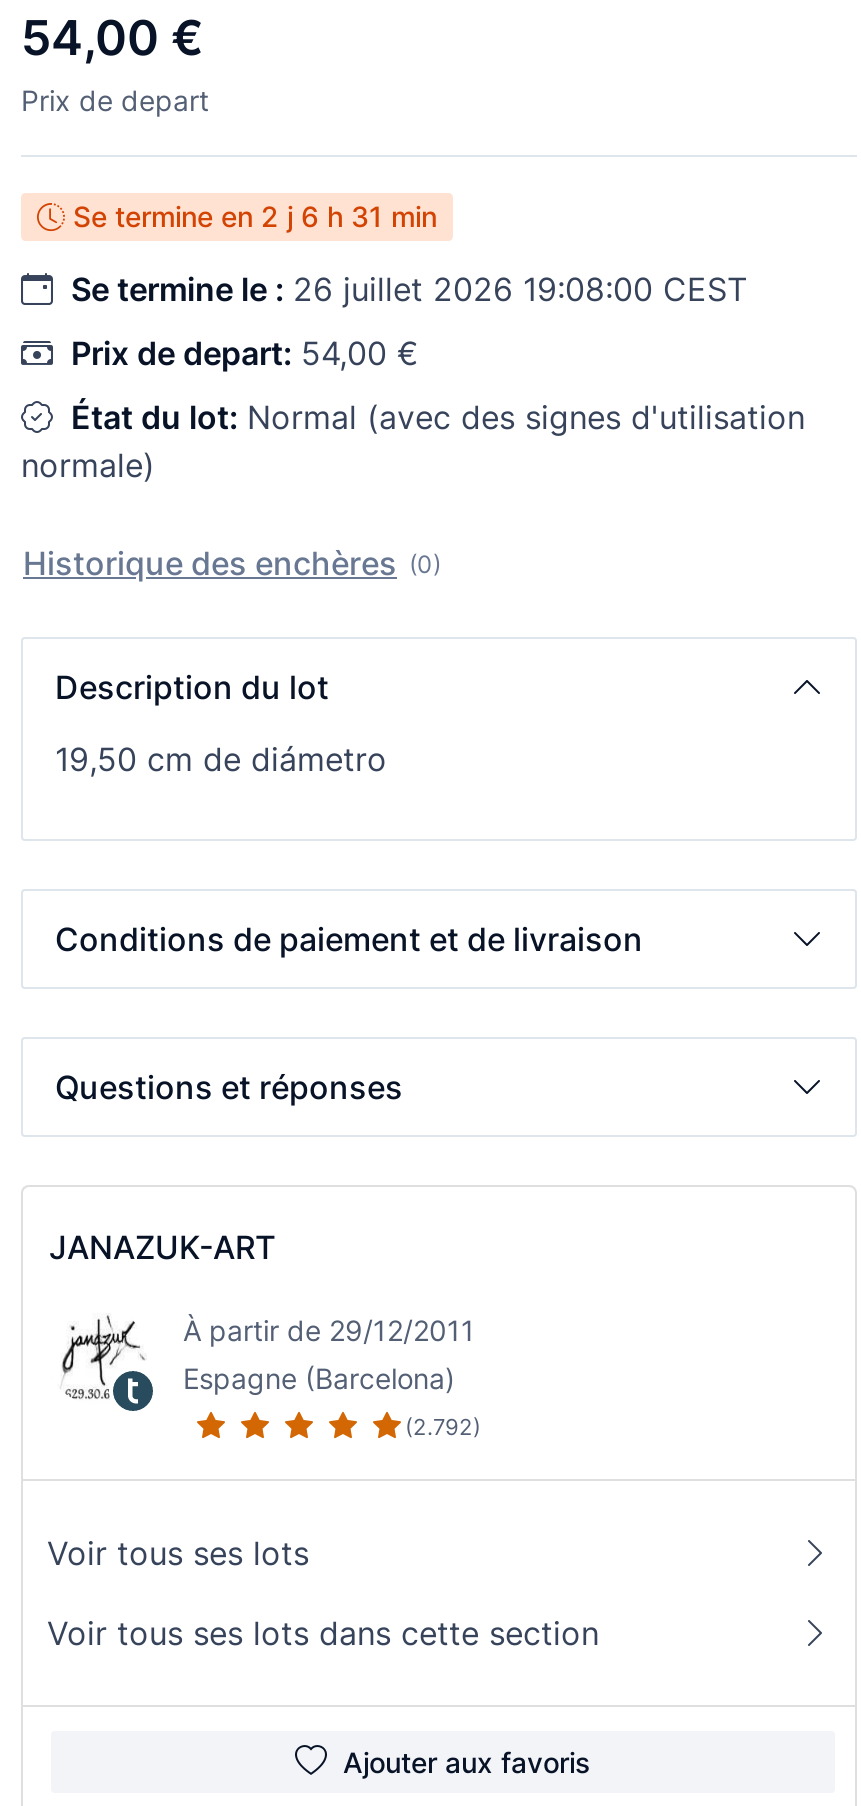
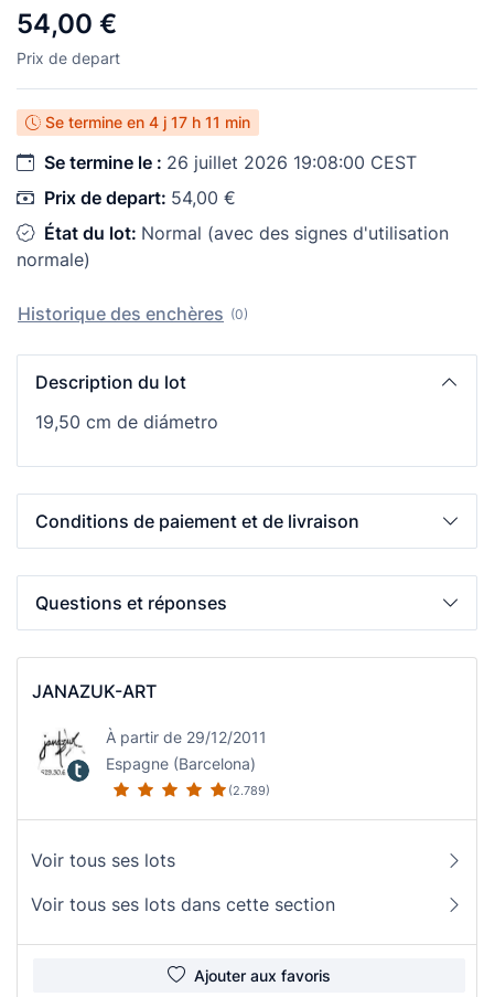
[65,199,437,233] Se termine en 2 j 6 h 31 min -> [41,113,250,131] Se termine en 4 j 17 h 11 min
[405,1413,481,1441] (2.792) -> [228,783,270,798] (2.789)

